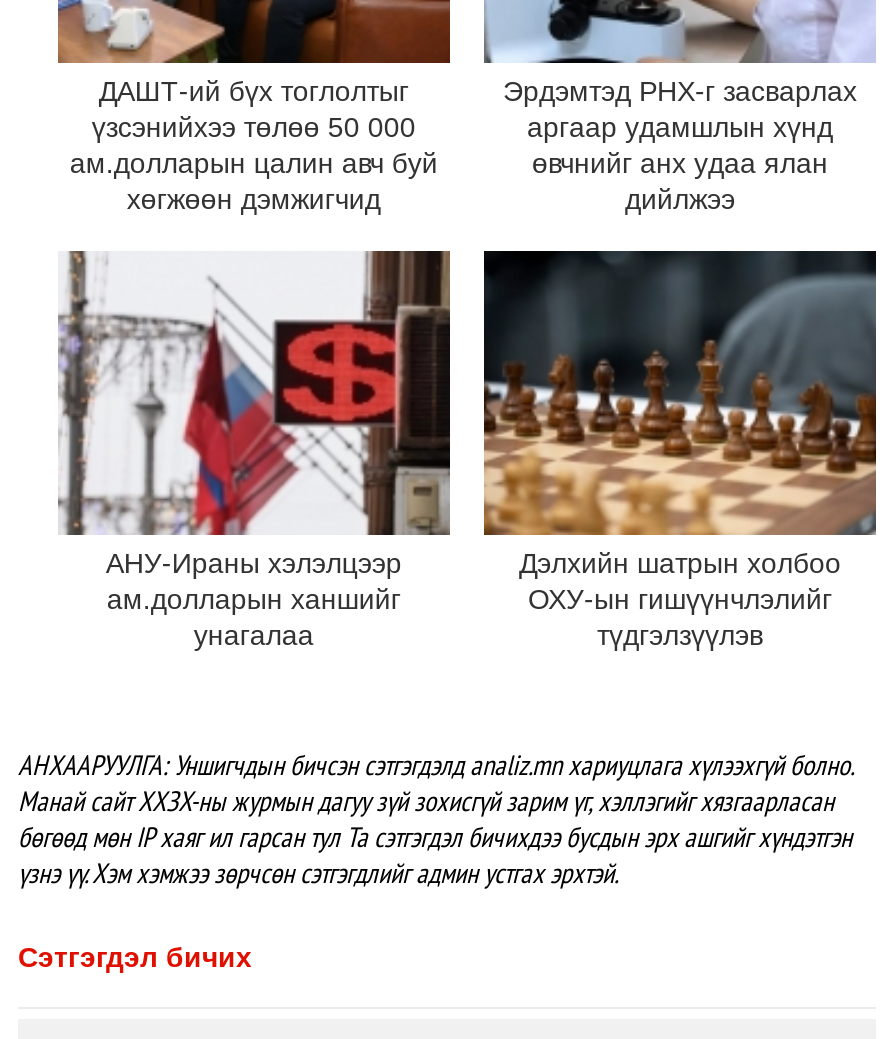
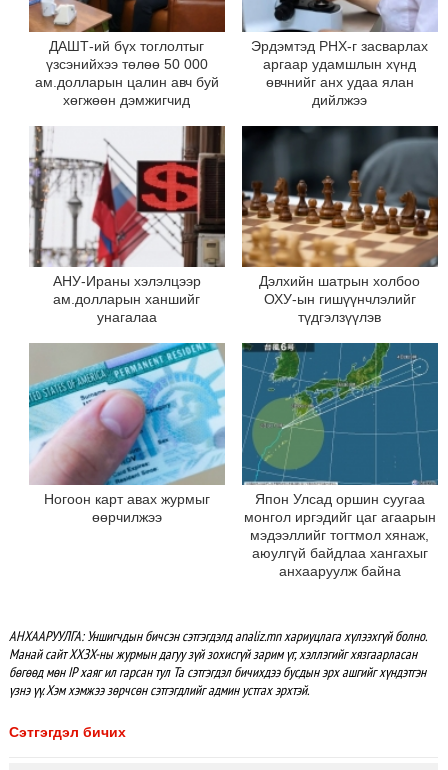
none -> [28,342,226,525] [image] | Ногоон карт авах журмыг | өөрчилжээ
none -> [241,342,439,579] [image] | Япон Улсад оршин суугаа | монгол иргэдийг цаг агаарын | мэдээллийг тогтмол хянаж, | аюулгүй байдлаа хангахыг | анхааруулж байна

